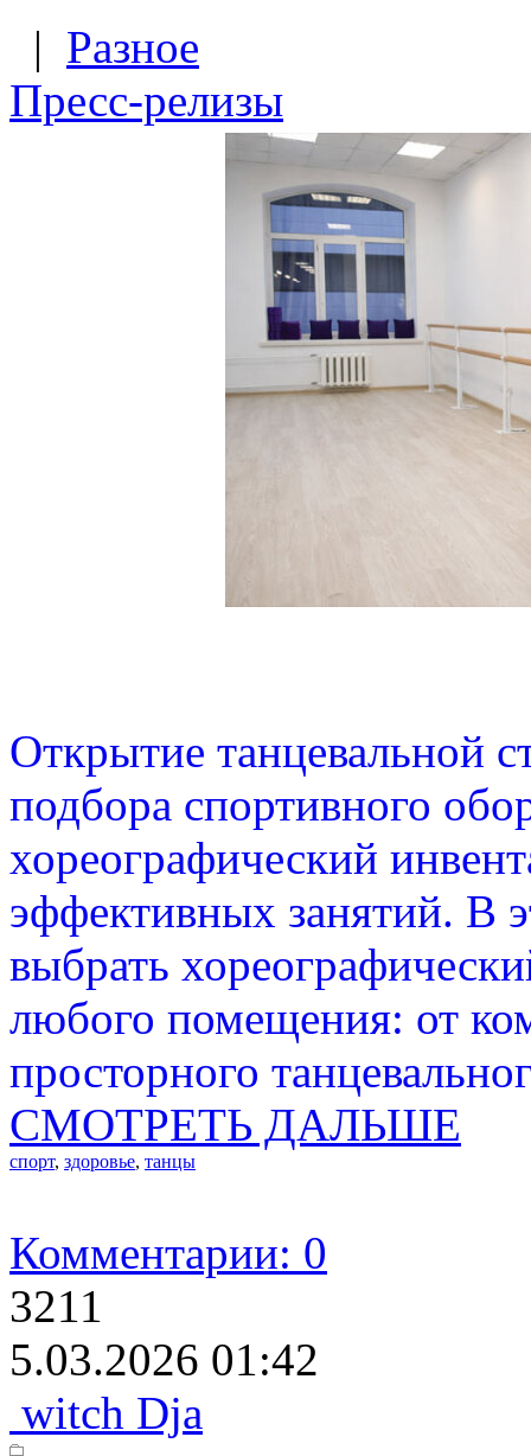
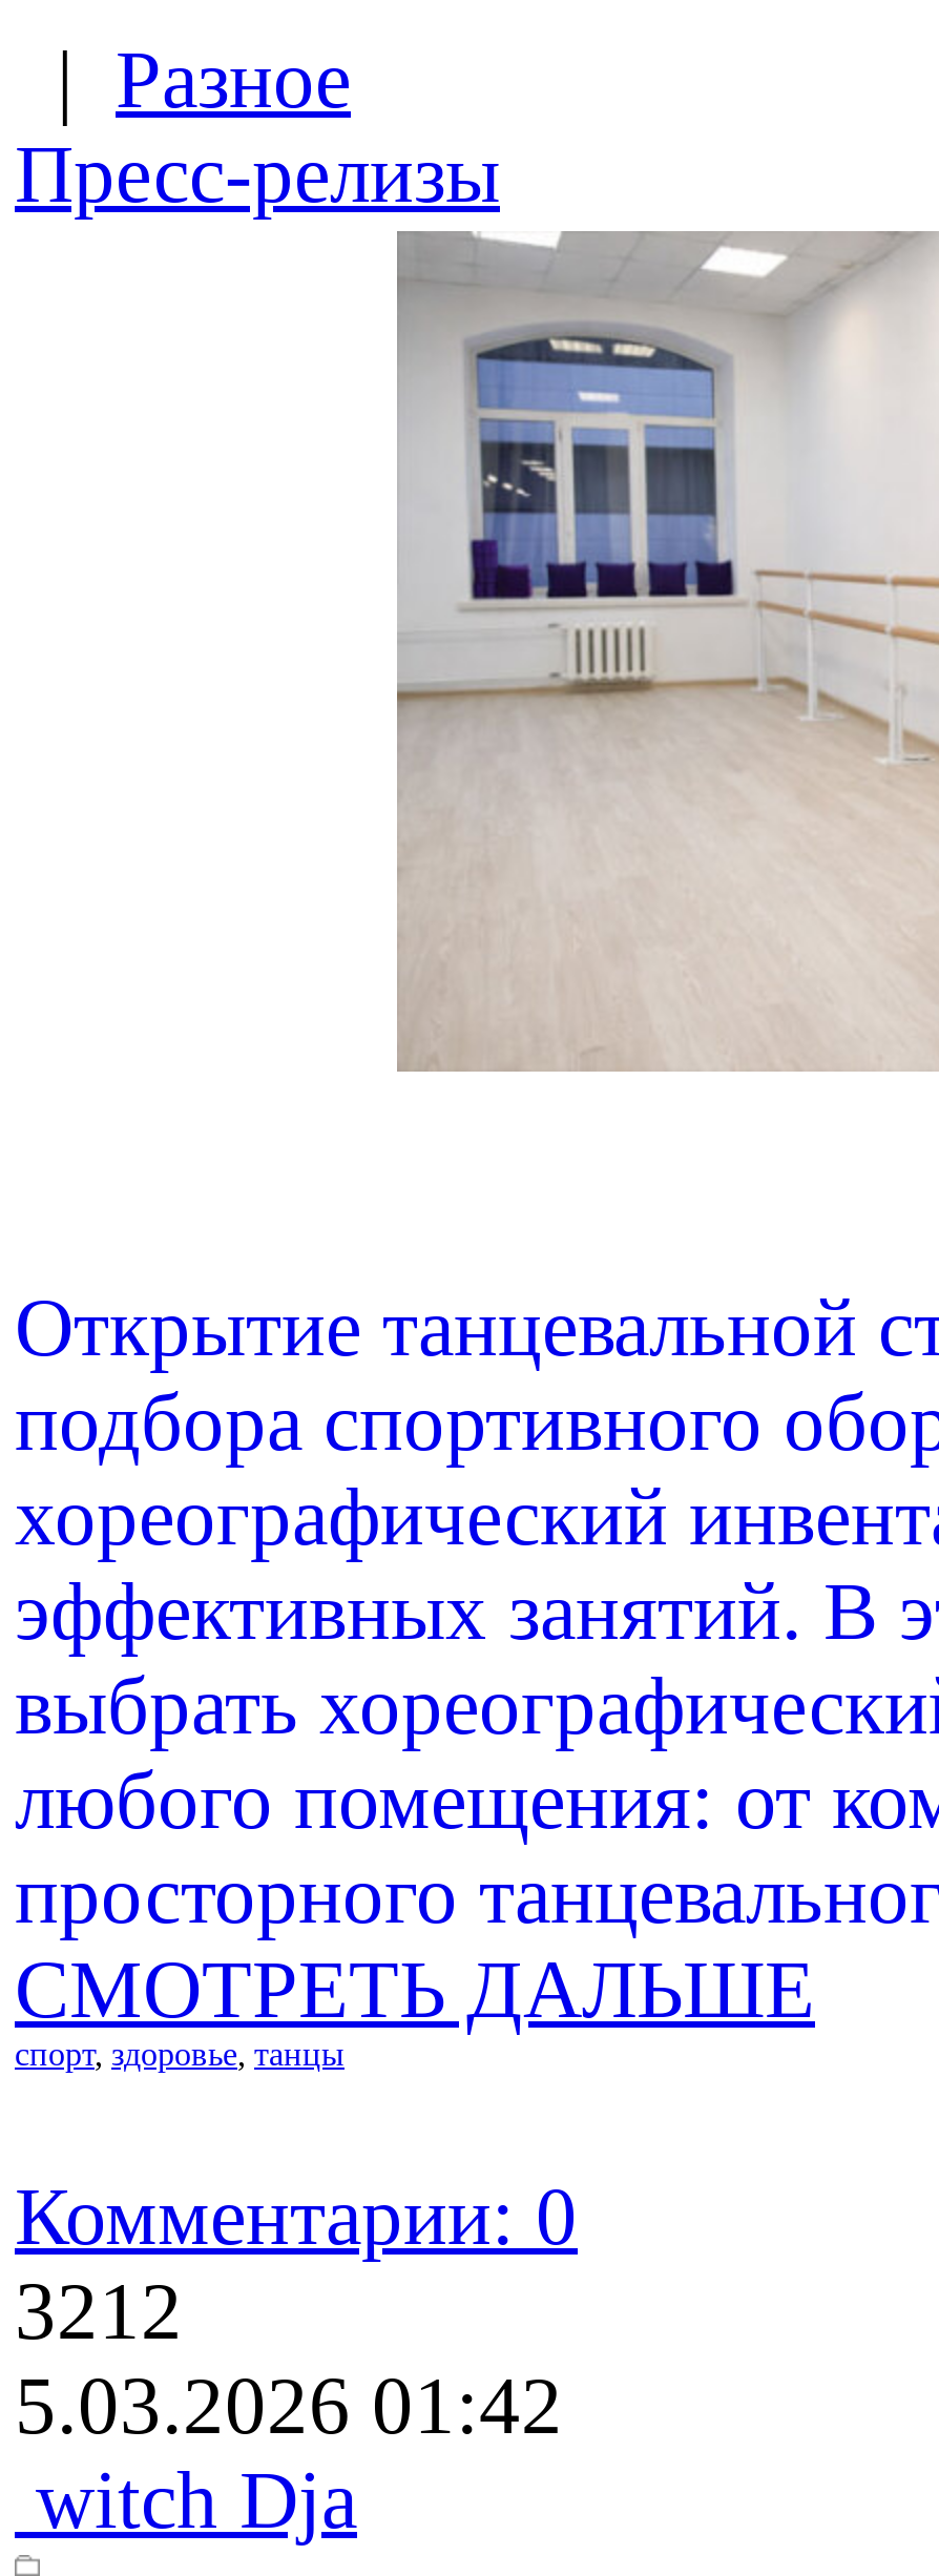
[9,1280,103,1331] 3211 -> [15,2264,183,2354] 3212

